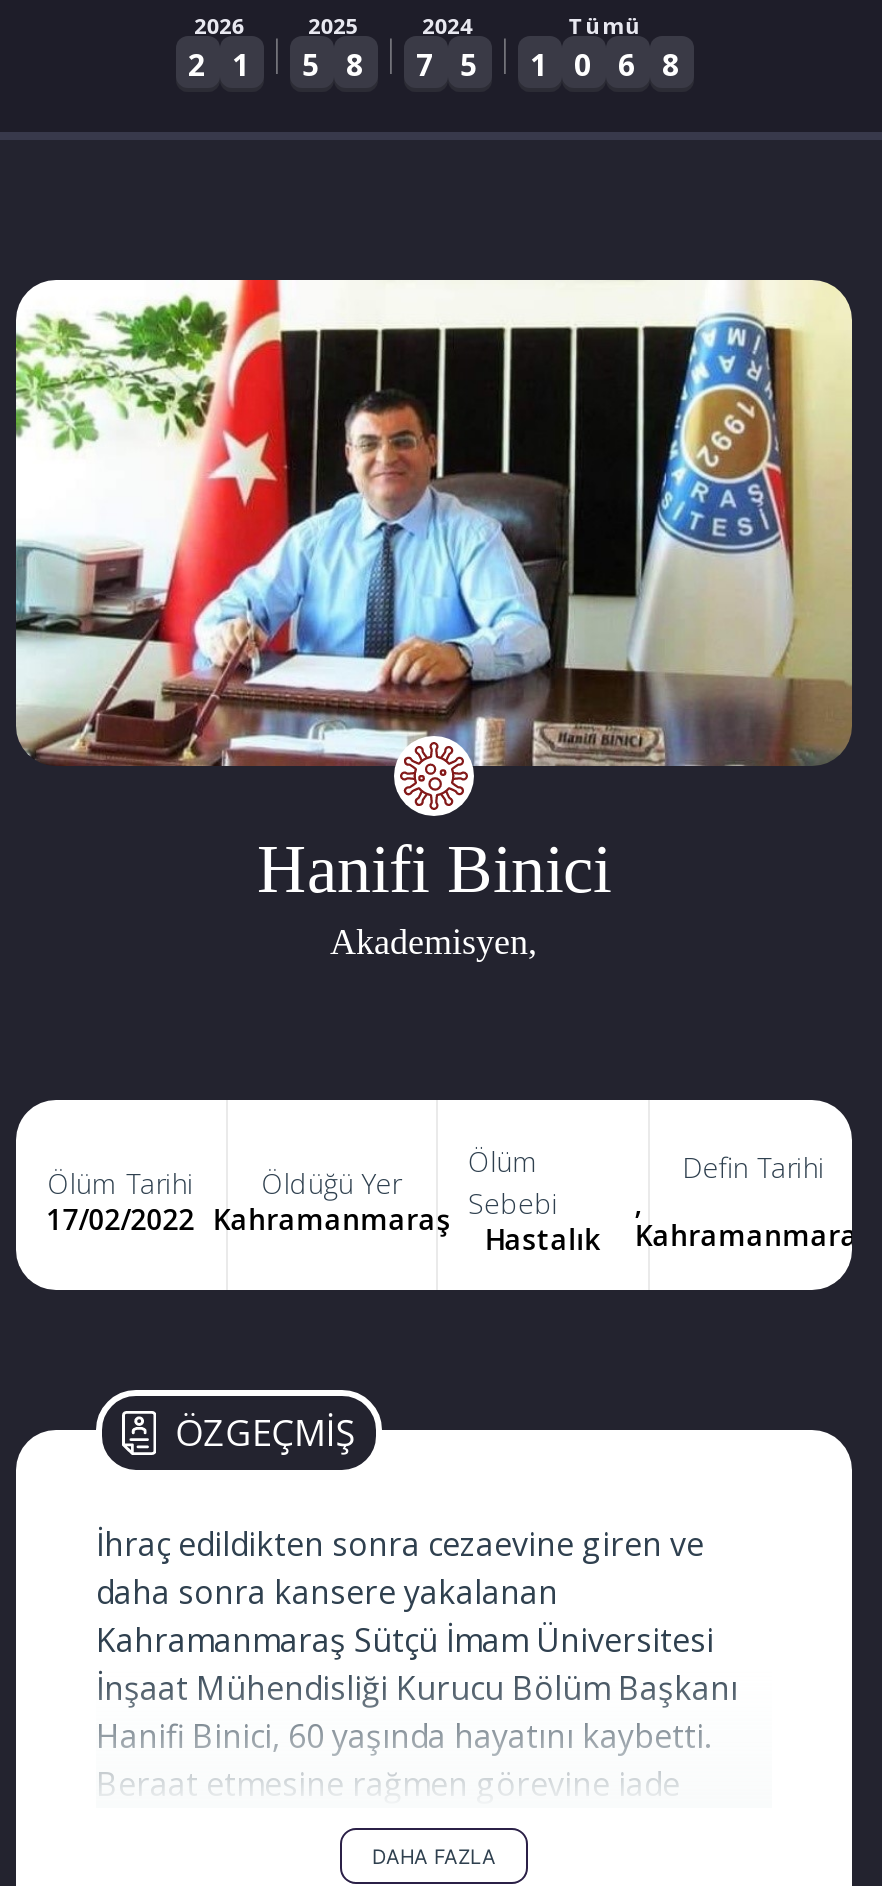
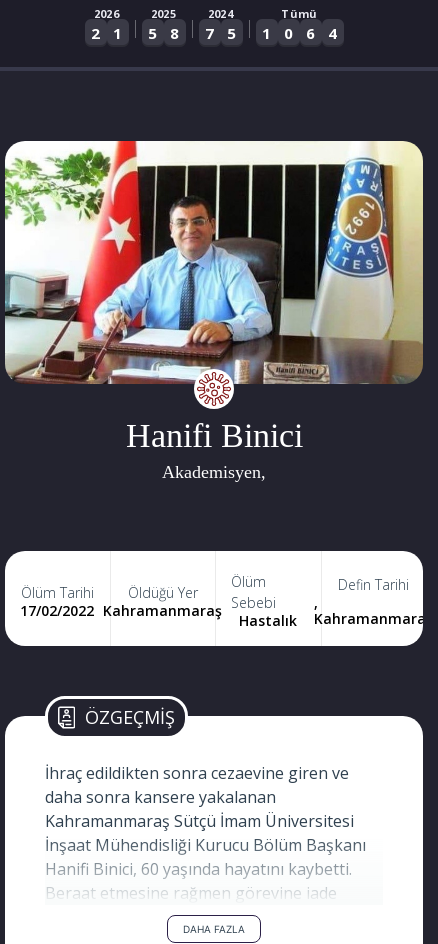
[662,43,680,83] 8 -> [328,22,337,42] 4

